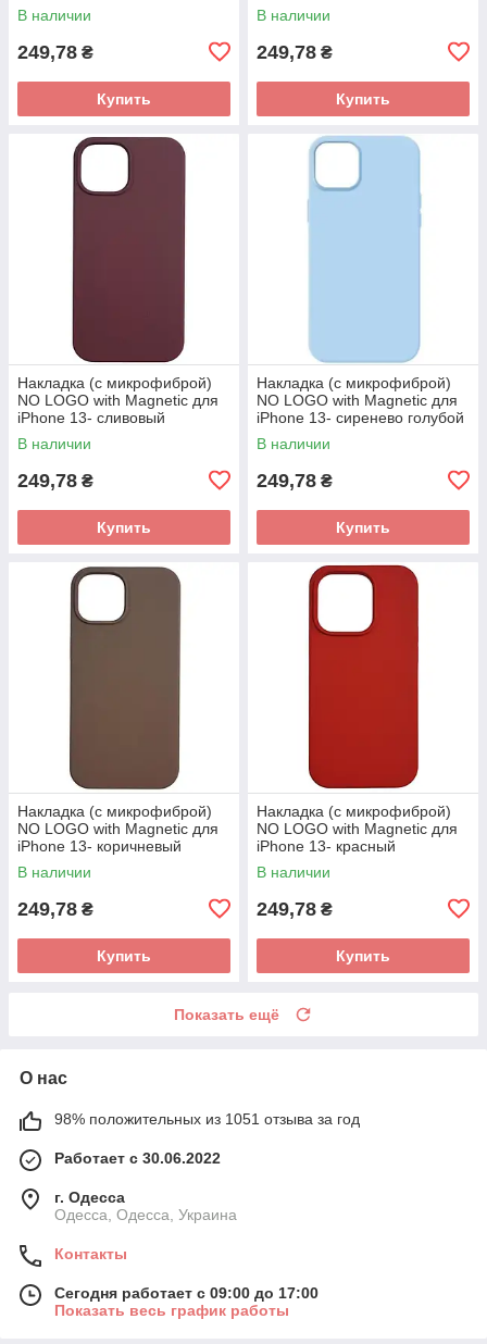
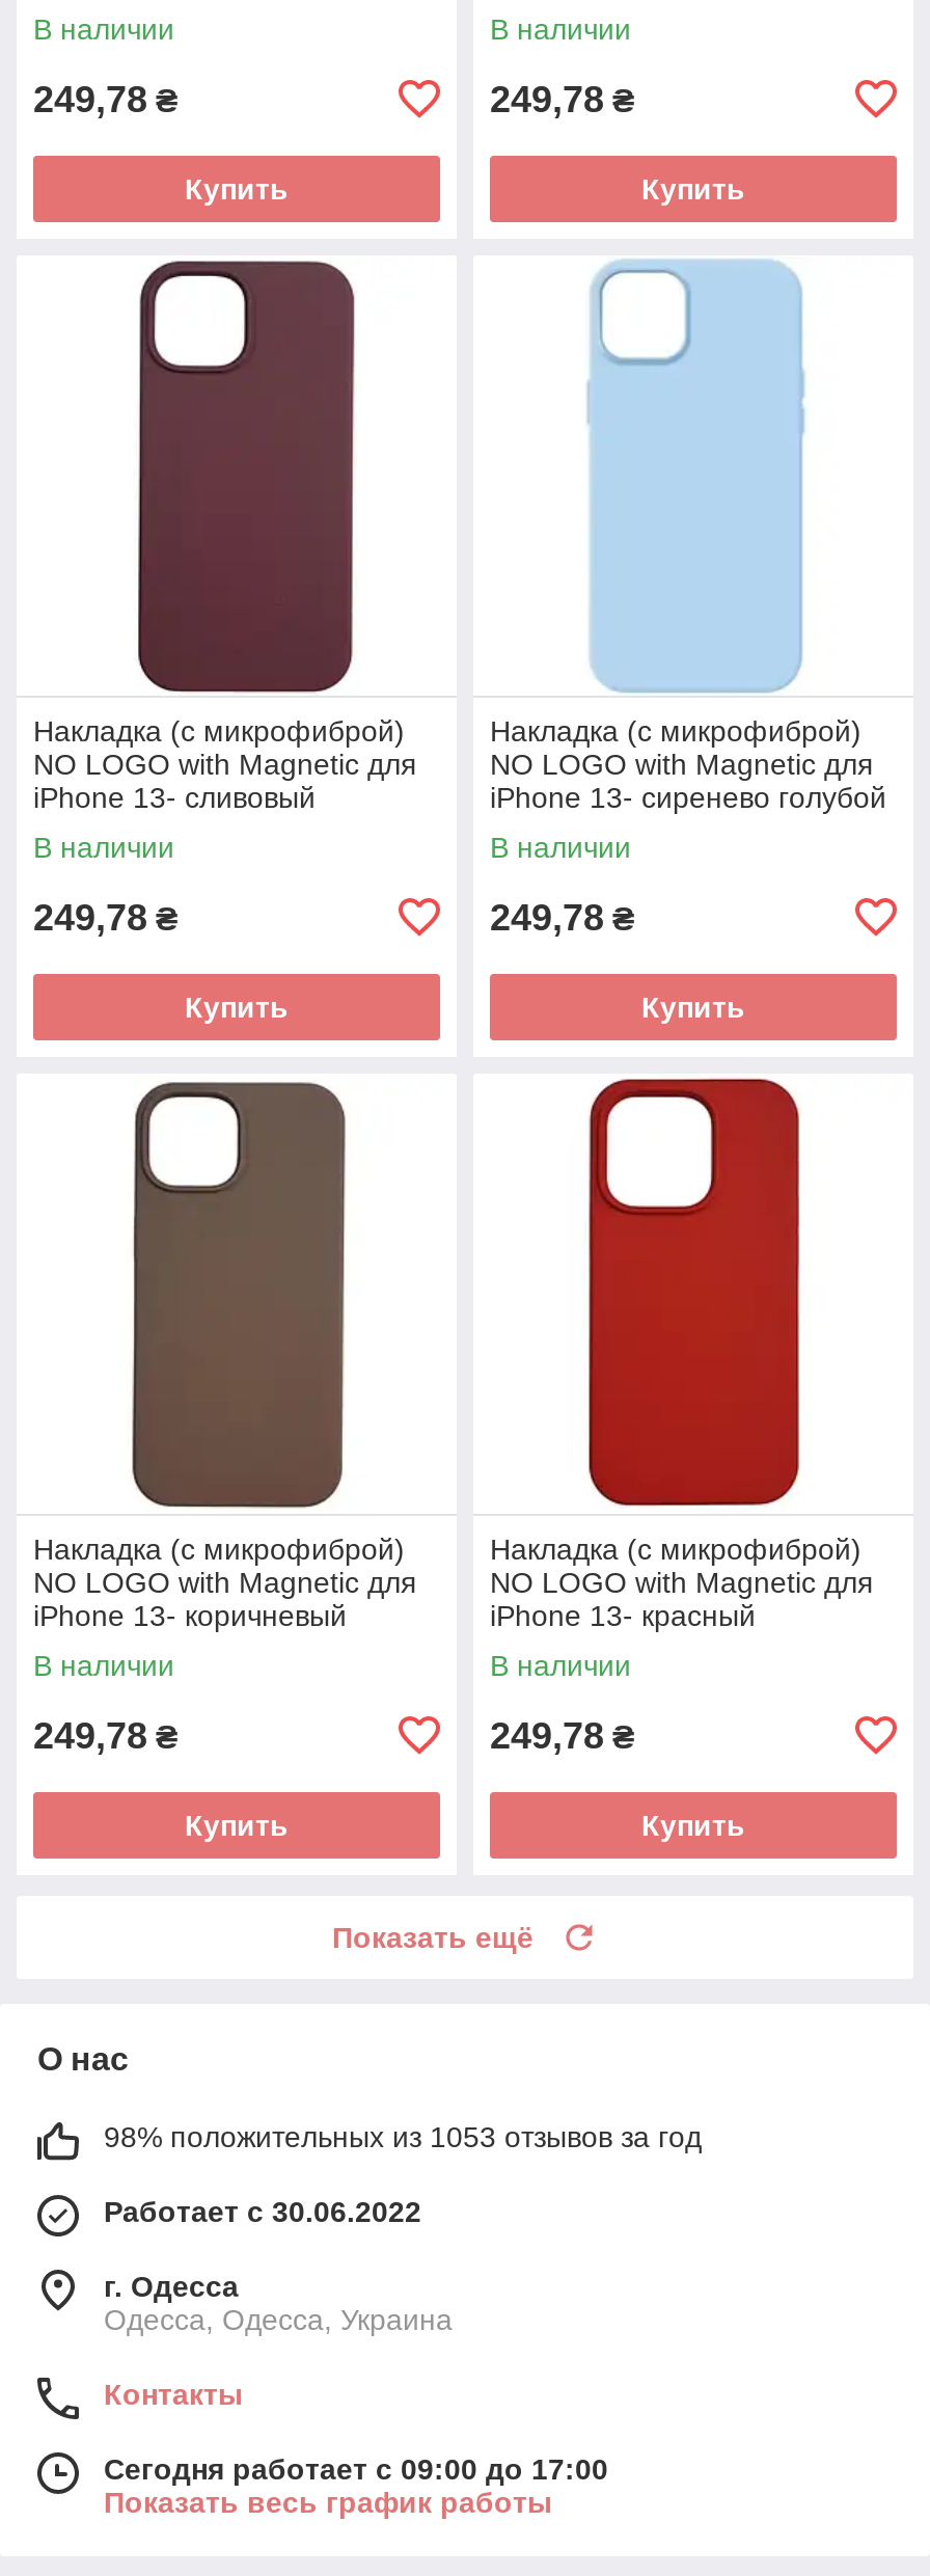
[54,1110,360,1127] 98% положительных из 1051 отзыва за год -> [104,2120,702,2153] 98% положительных из 1053 отзывов за год

